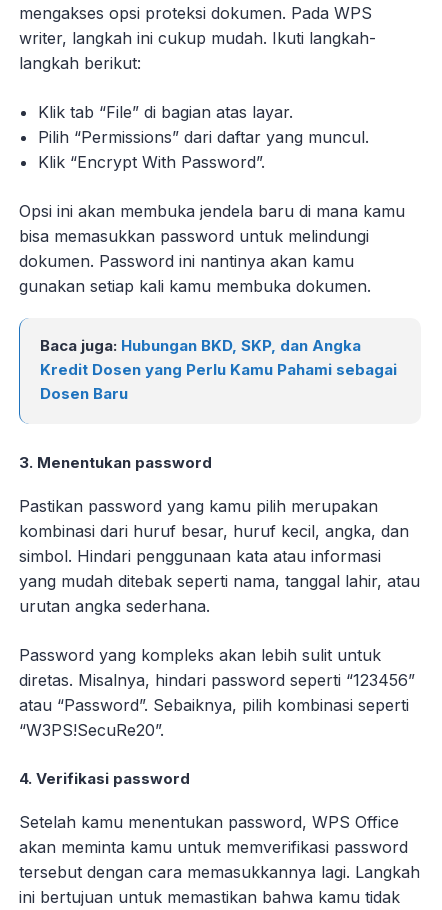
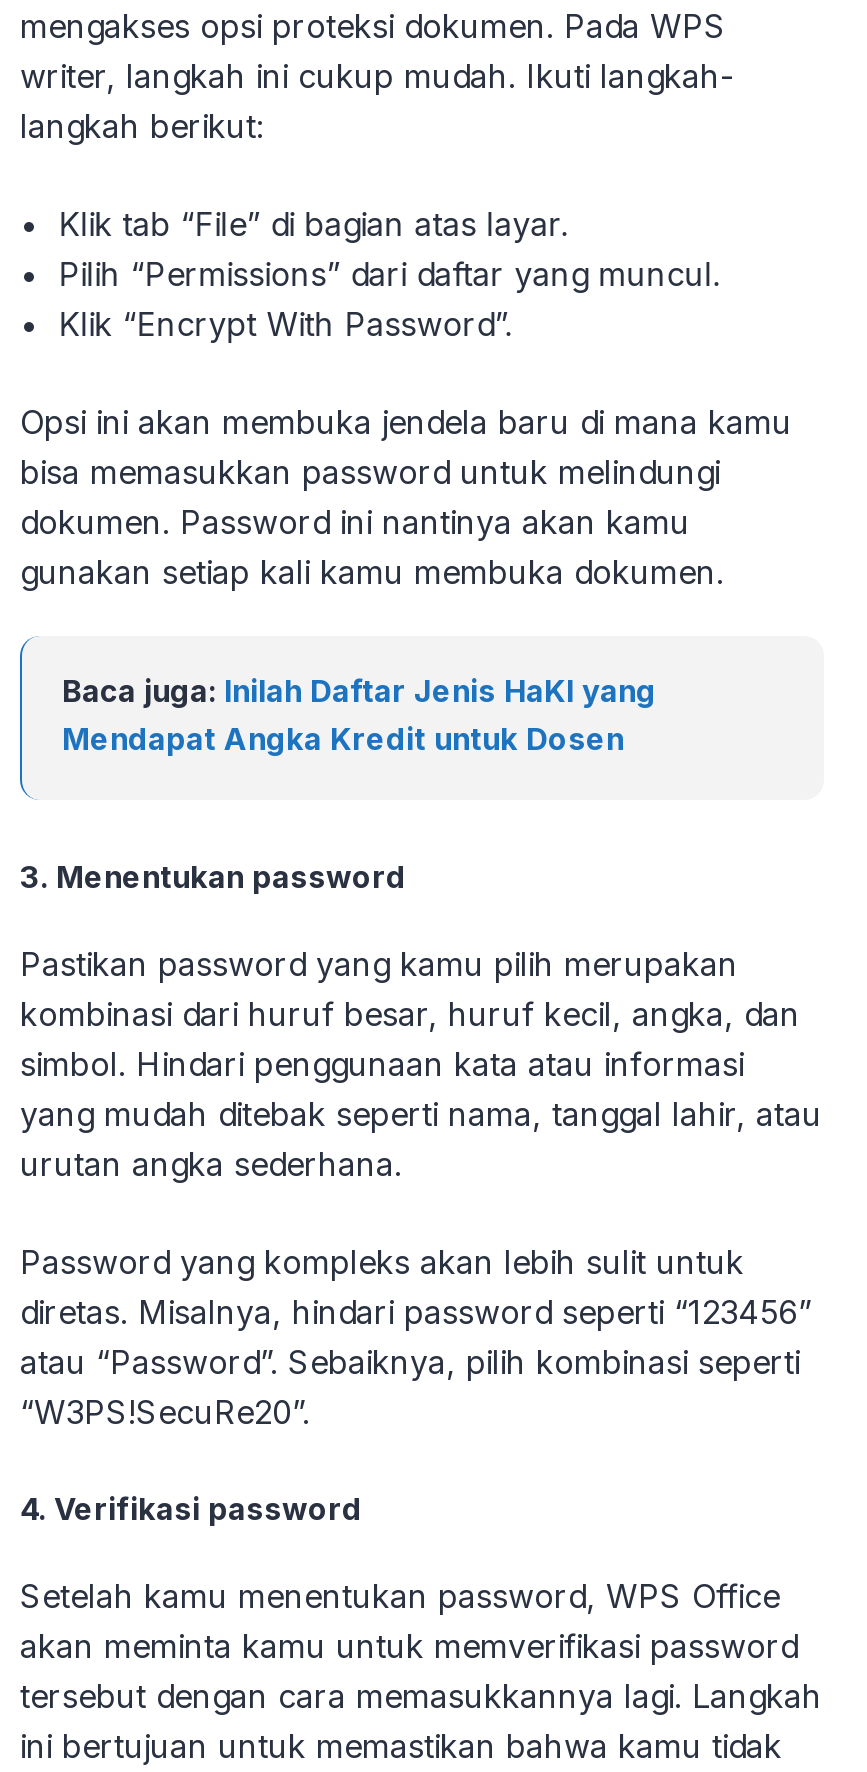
[40,336,397,403] Baca juga: Hubungan BKD, SKP, dan Angka | Kredit Dosen yang Perlu Kamu Pahami sebagai | Dosen Baru -> [62,672,656,758] Baca juga: Inilah Daftar Jenis HaKI yang | Mendapat Angka Kredit untuk Dosen

